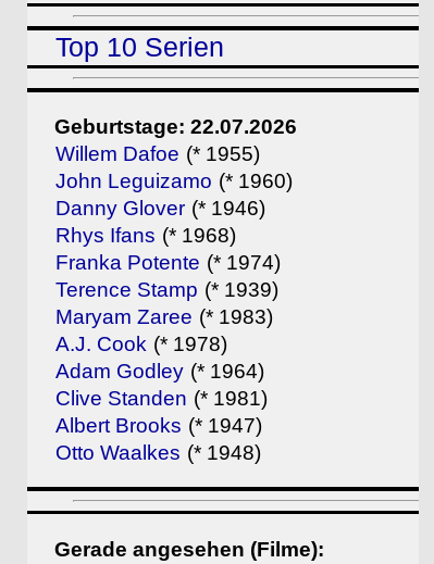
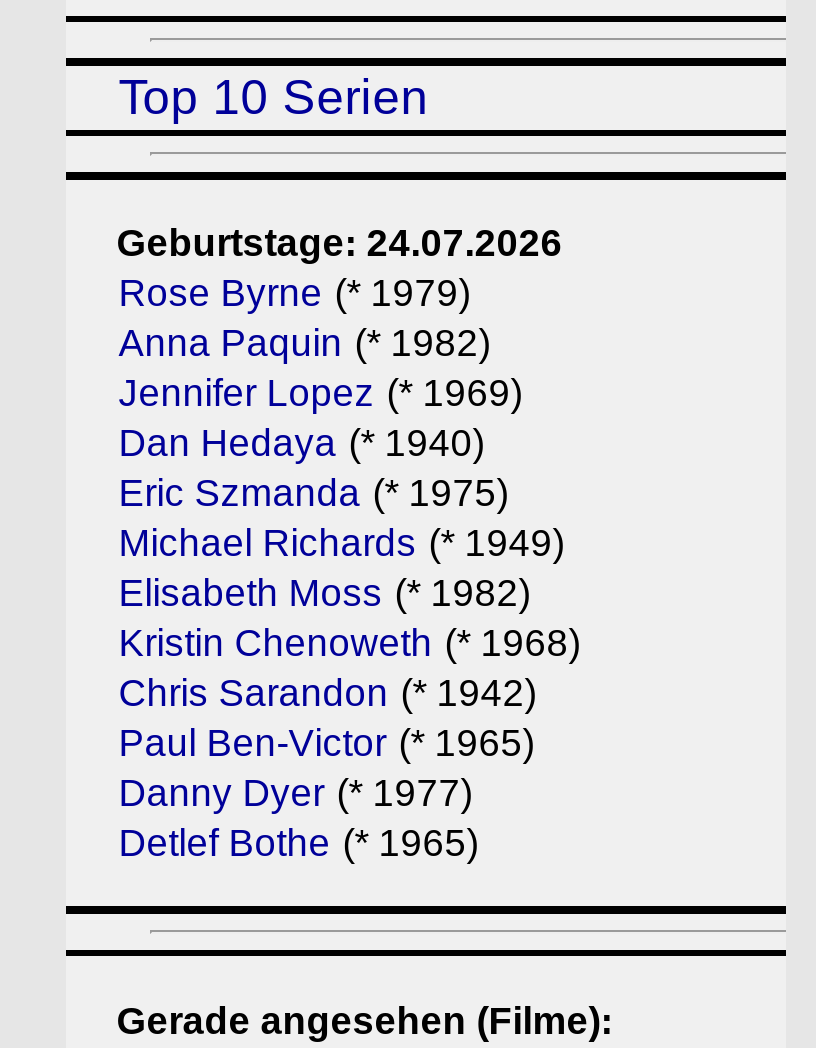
[55,115,297,464] Geburtstage: 22.07.2026 | Willem Dafoe (* 1955) | John Leguizamo (* 1960) | Danny Glover (* 1946) | Rhys Ifans (* 1968) | Franka Potente (* 1974) | Terence Stamp (* 1939) | Maryam Zaree (* 1983) | A.J. Cook (* 1978) | Adam Godley (* 1964) | Clive Standen (* 1981) | Albert Brooks (* 1947) | Otto Waalkes (* 1948) -> [116,222,580,864] Geburtstage: 24.07.2026 | Rose Byrne (* 1979) | Anna Paquin (* 1982) | Jennifer Lopez (* 1969) | Dan Hedaya (* 1940) | Eric Szmanda (* 1975) | Michael Richards (* 1949) | Elisabeth Moss (* 1982) | Kristin Chenoweth (* 1968) | Chris Sarandon (* 1942) | Paul Ben-Victor (* 1965) | Danny Dyer (* 1977) | Detlef Bothe (* 1965)

